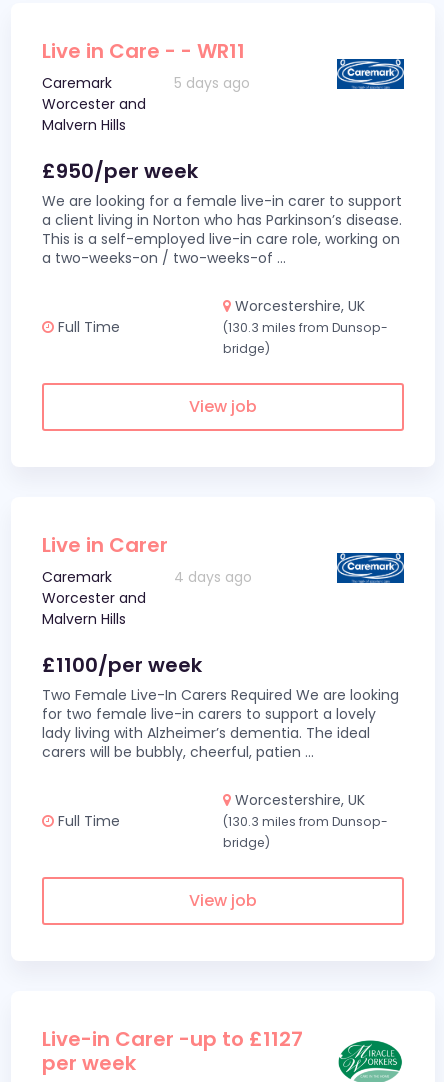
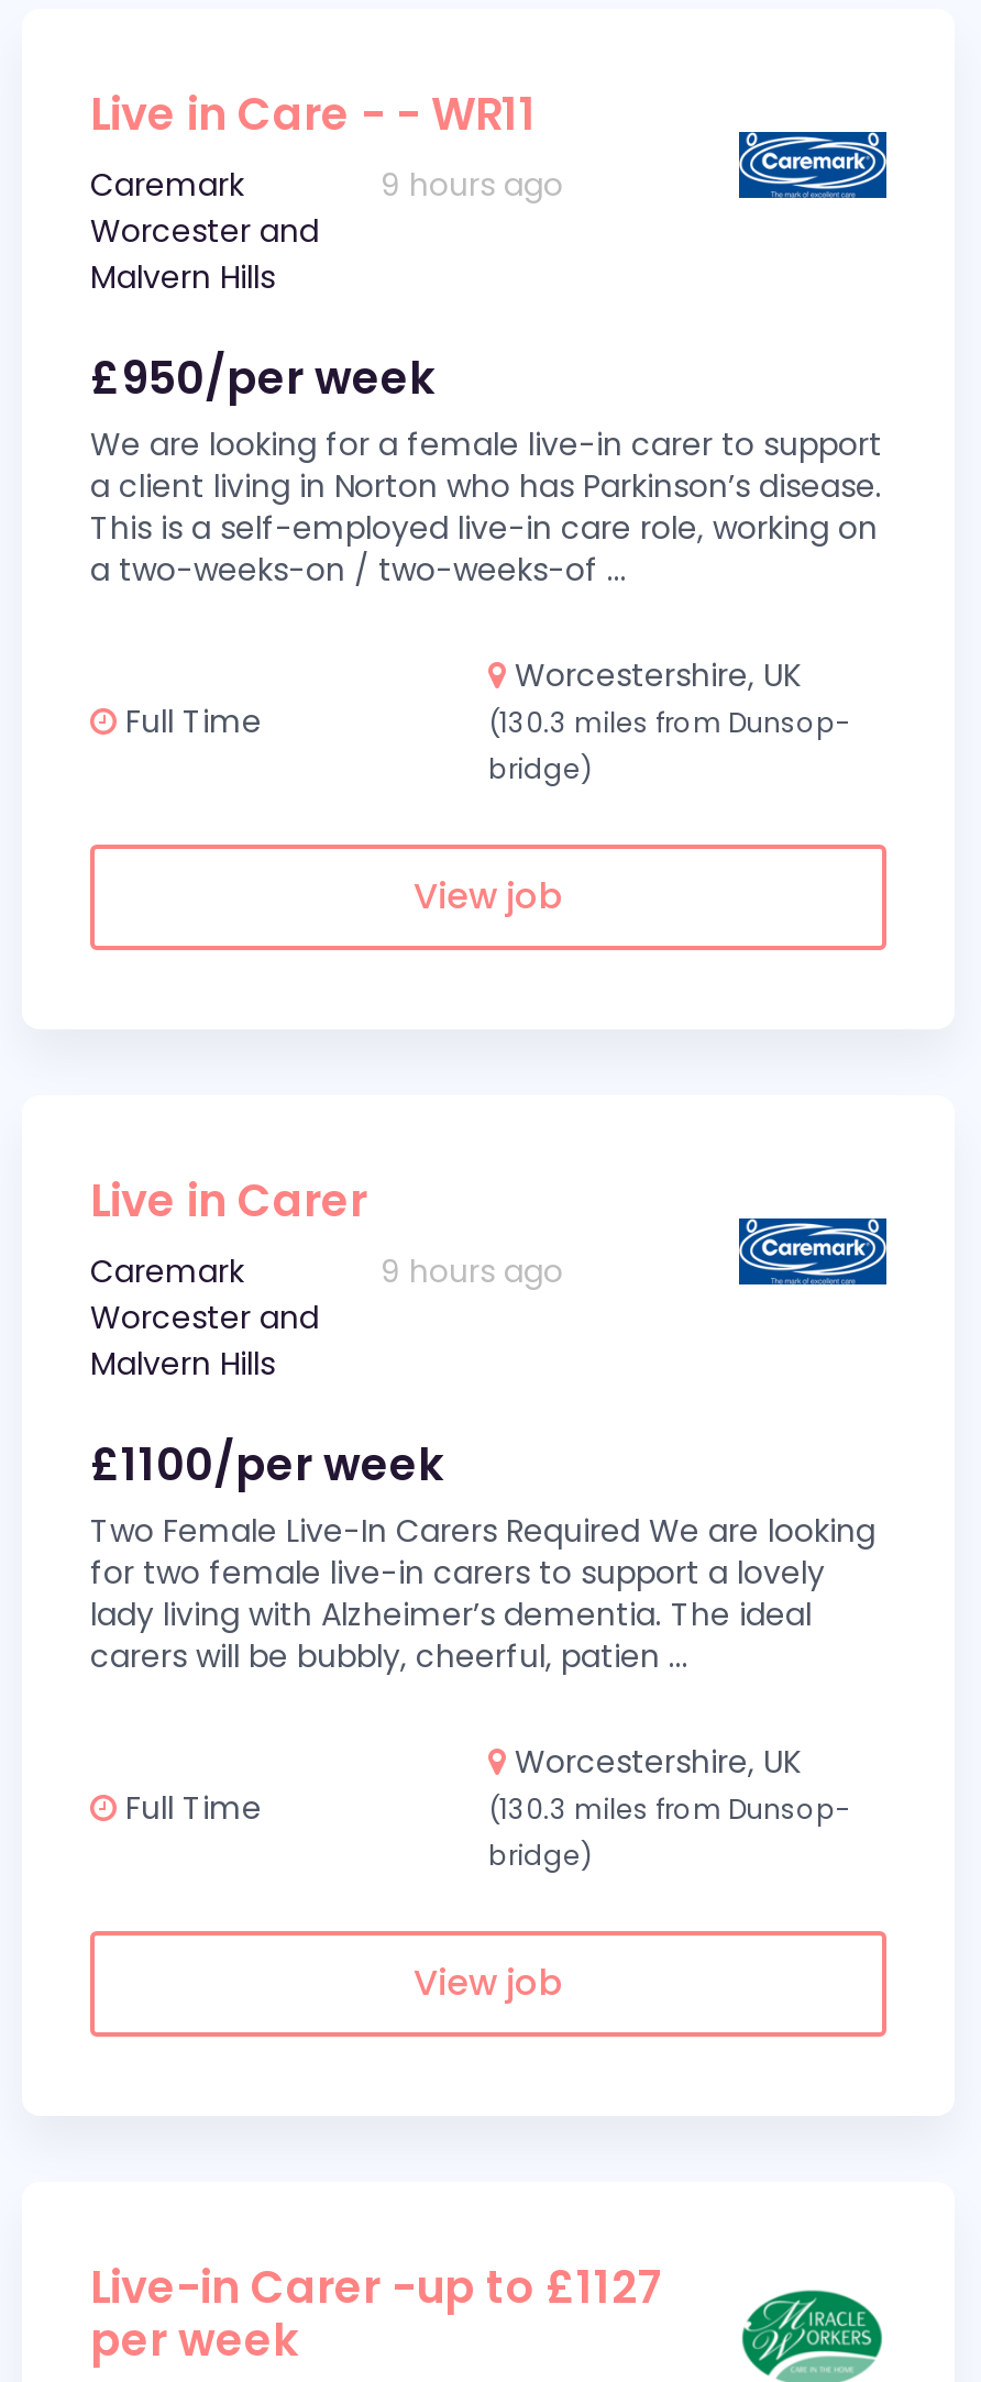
[174,73,250,93] 5 days ago -> [381,163,563,207] 9 hours ago
[174,567,252,587] 4 days ago -> [381,1249,563,1293] 9 hours ago

